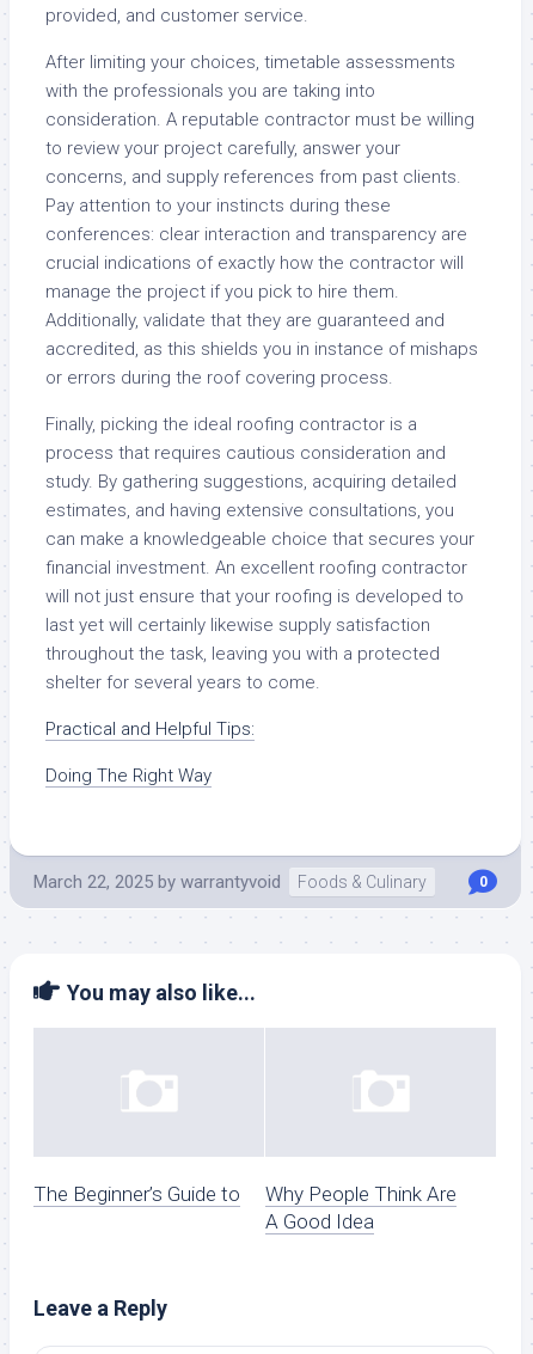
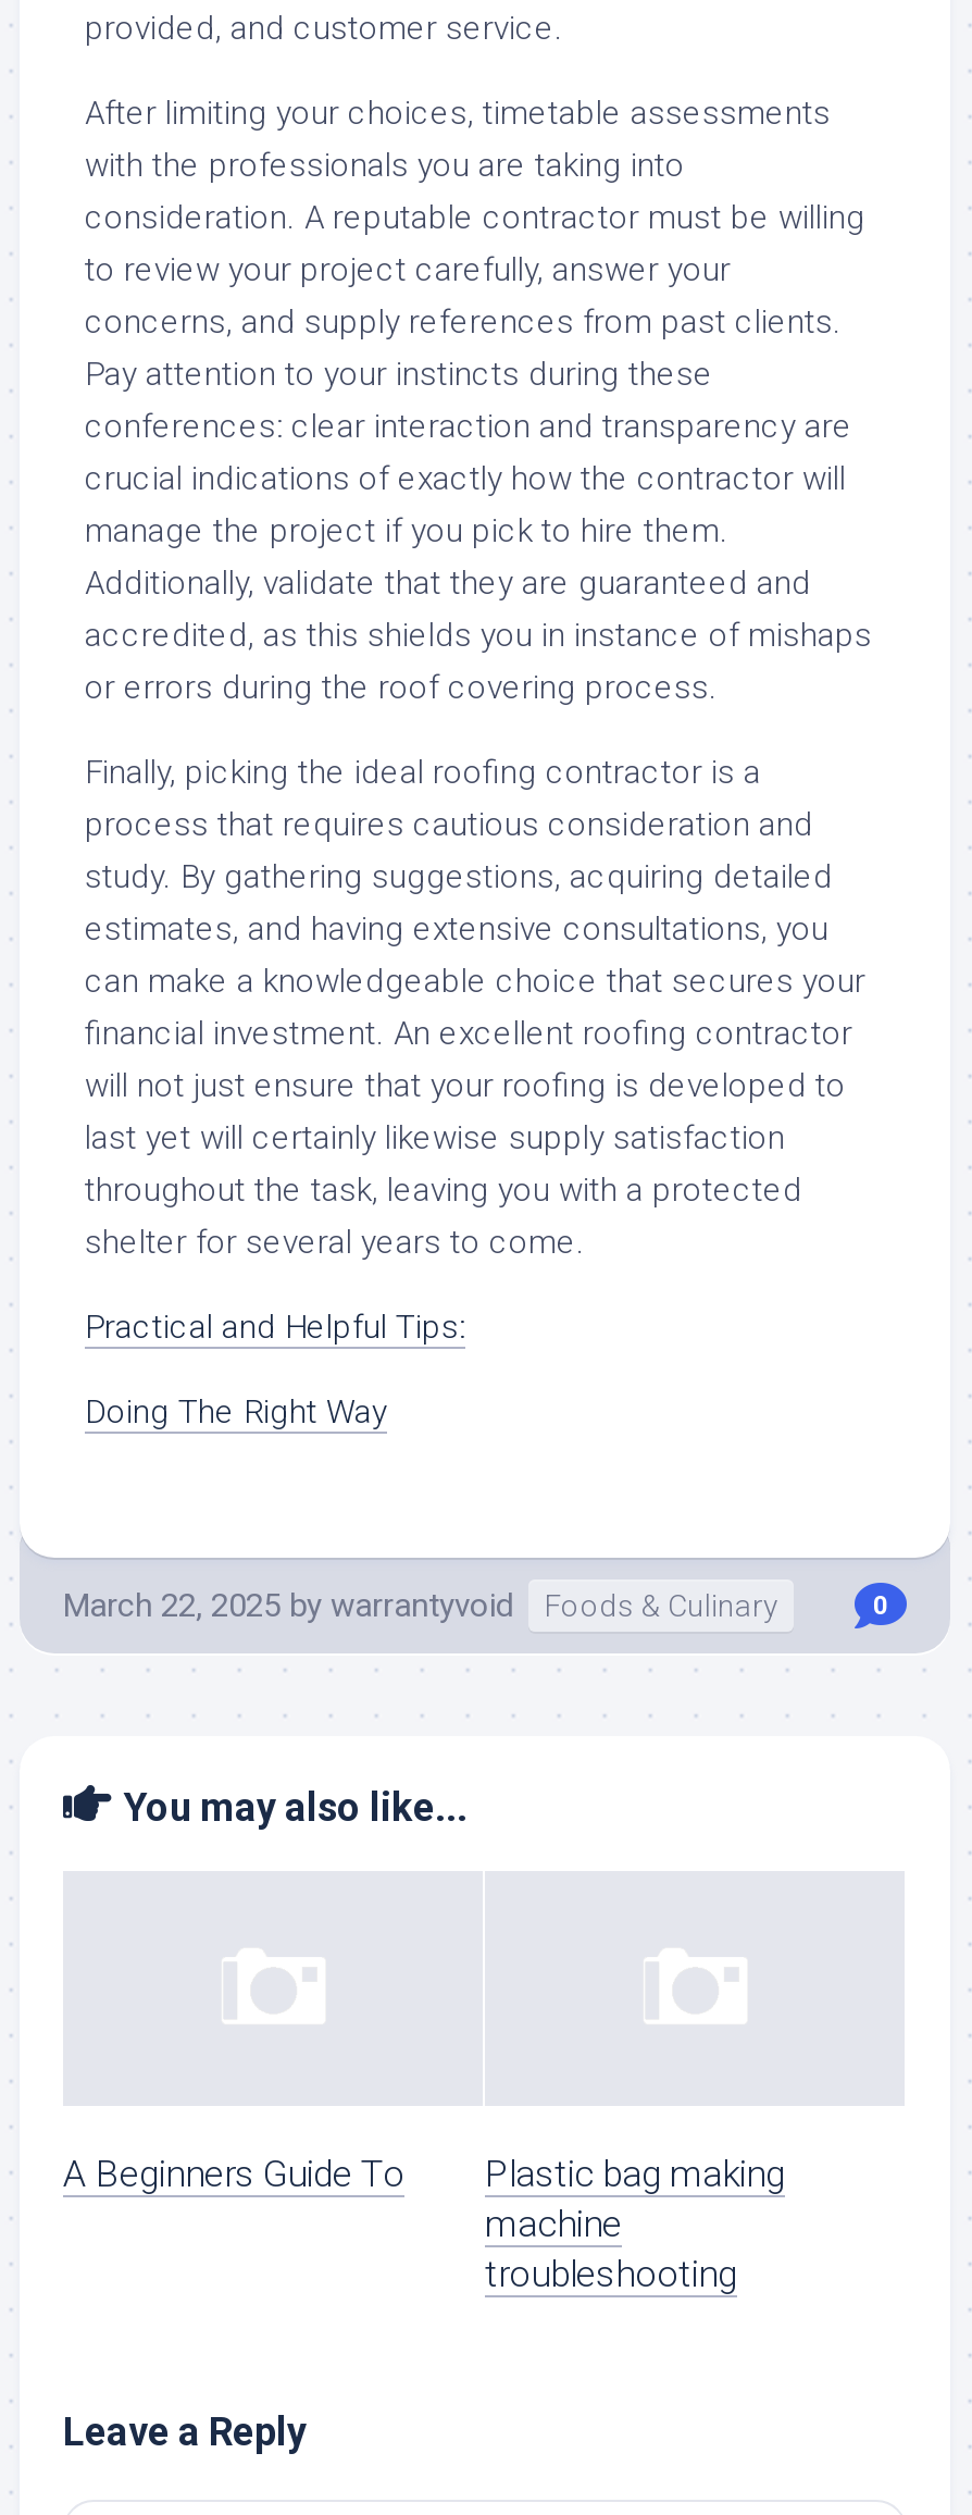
[33,1182,457,1233] The Beginner’s Guide to | Why People Think Are | A Good Idea -> [63,2151,785,2295] A Beginners Guide To | Plastic bag making | machine | troubleshooting

